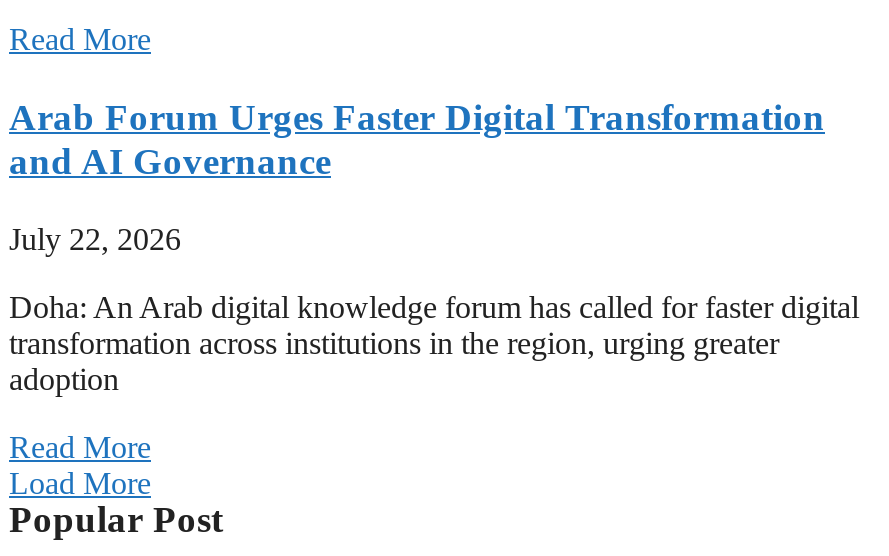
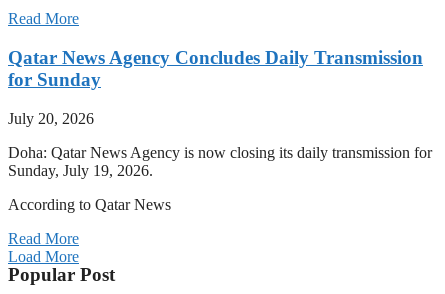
[9,96,859,395] Arab Forum Urges Faster Digital Transformation | and AI Governance | July 22, 2026 | Doha: An Arab digital knowledge forum has called for faster digital | transformation across institutions in the region, urging greater | adoption -> [8,47,432,213] Qatar News Agency Concludes Daily Transmission | for Sunday | July 20, 2026 | Doha: Qatar News Agency is now closing its daily transmission for | Sunday, July 19, 2026. | According to Qatar News

